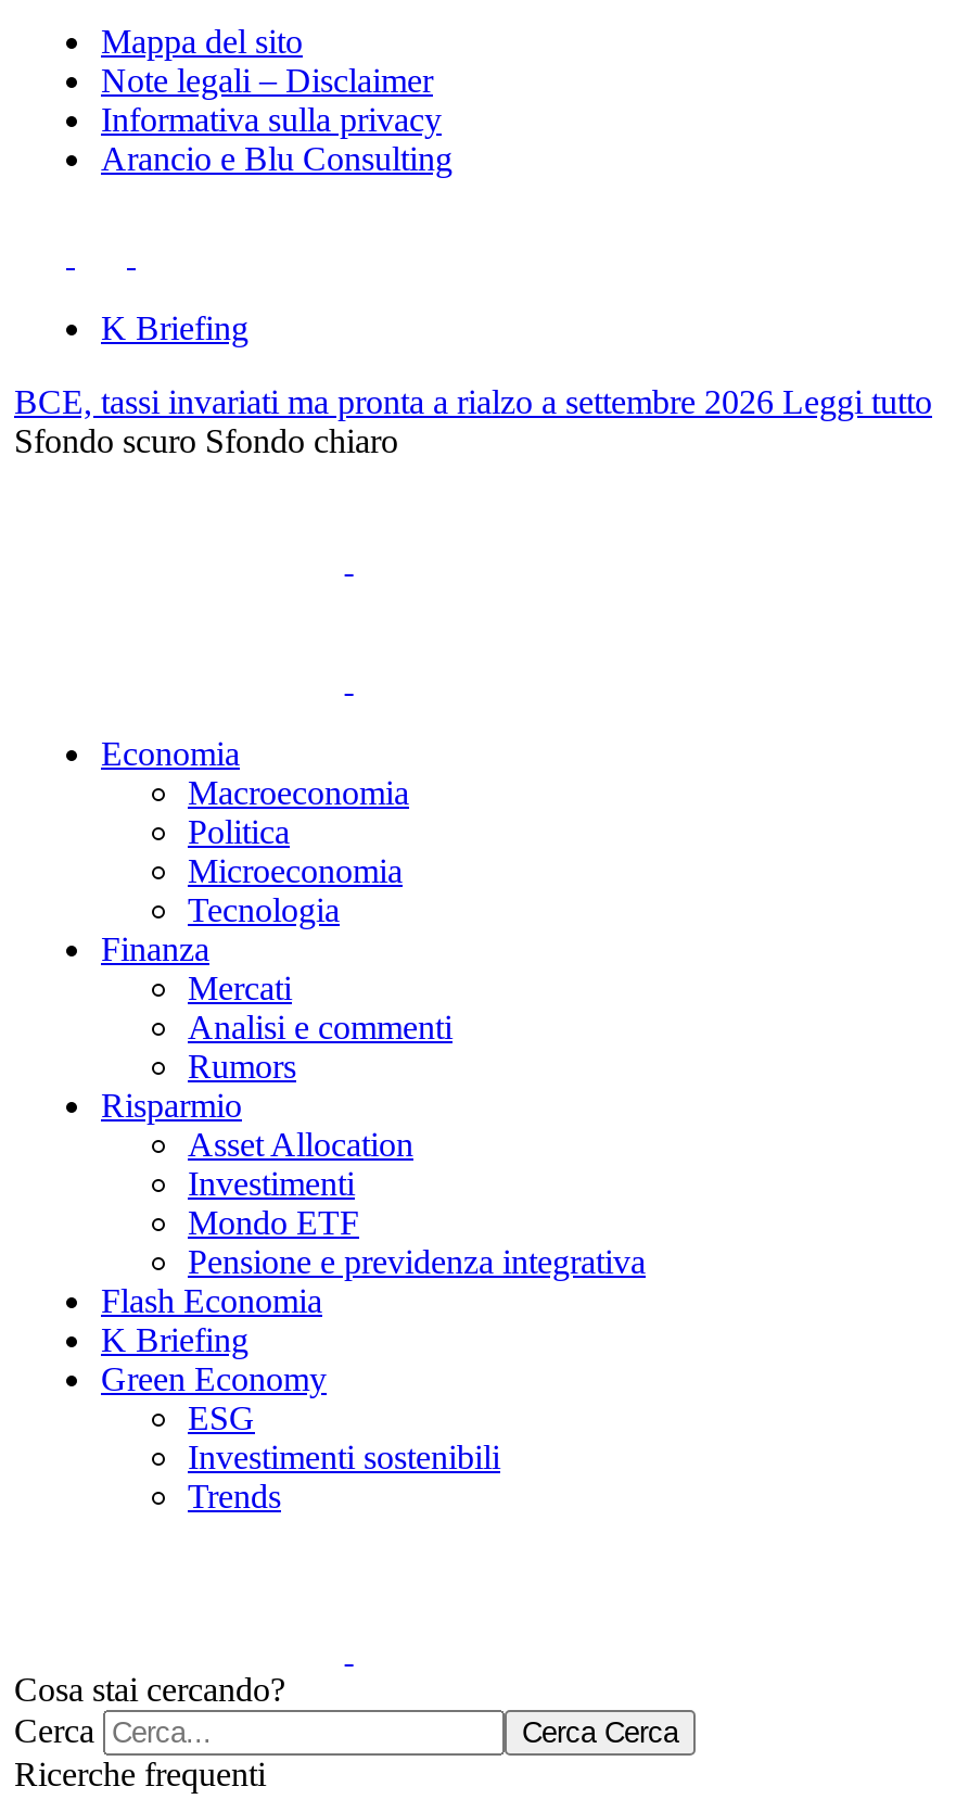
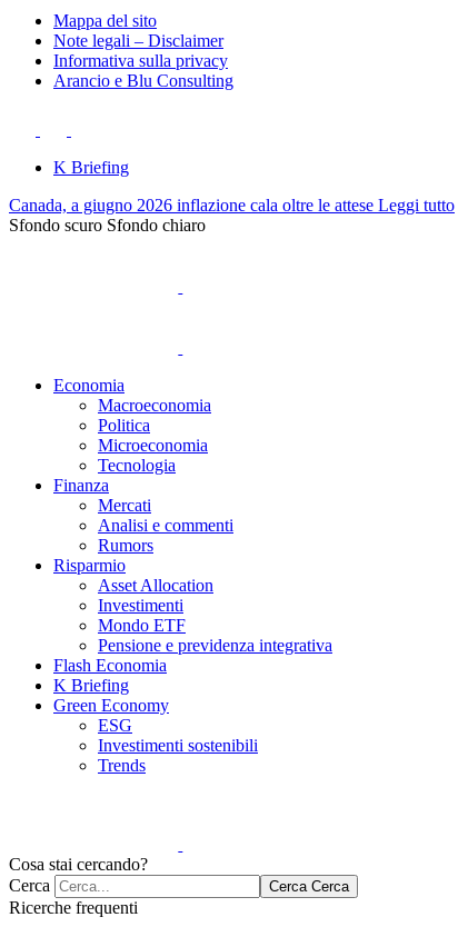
[14,383,932,420] BCE, tassi invariati ma pronta a rialzo a settembre 2026 Leggi tutto -> [9,196,455,215] Canada, a giugno 2026 inflazione cala oltre le attese Leggi tutto

